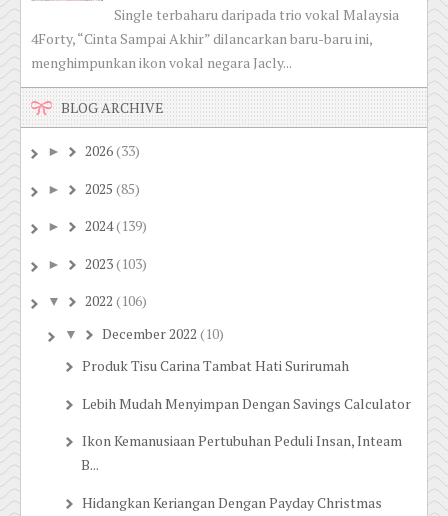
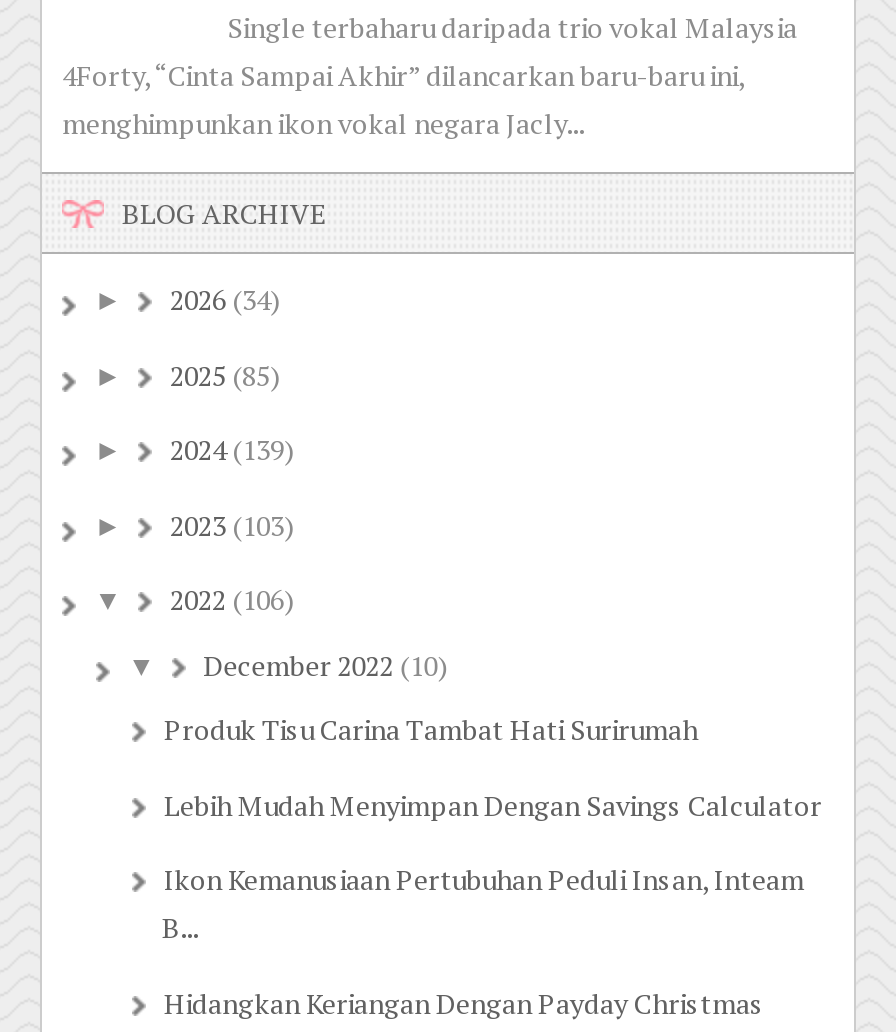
[85,141,140,160] 2026 (33) -> [170,283,280,321] 2026 (34)

